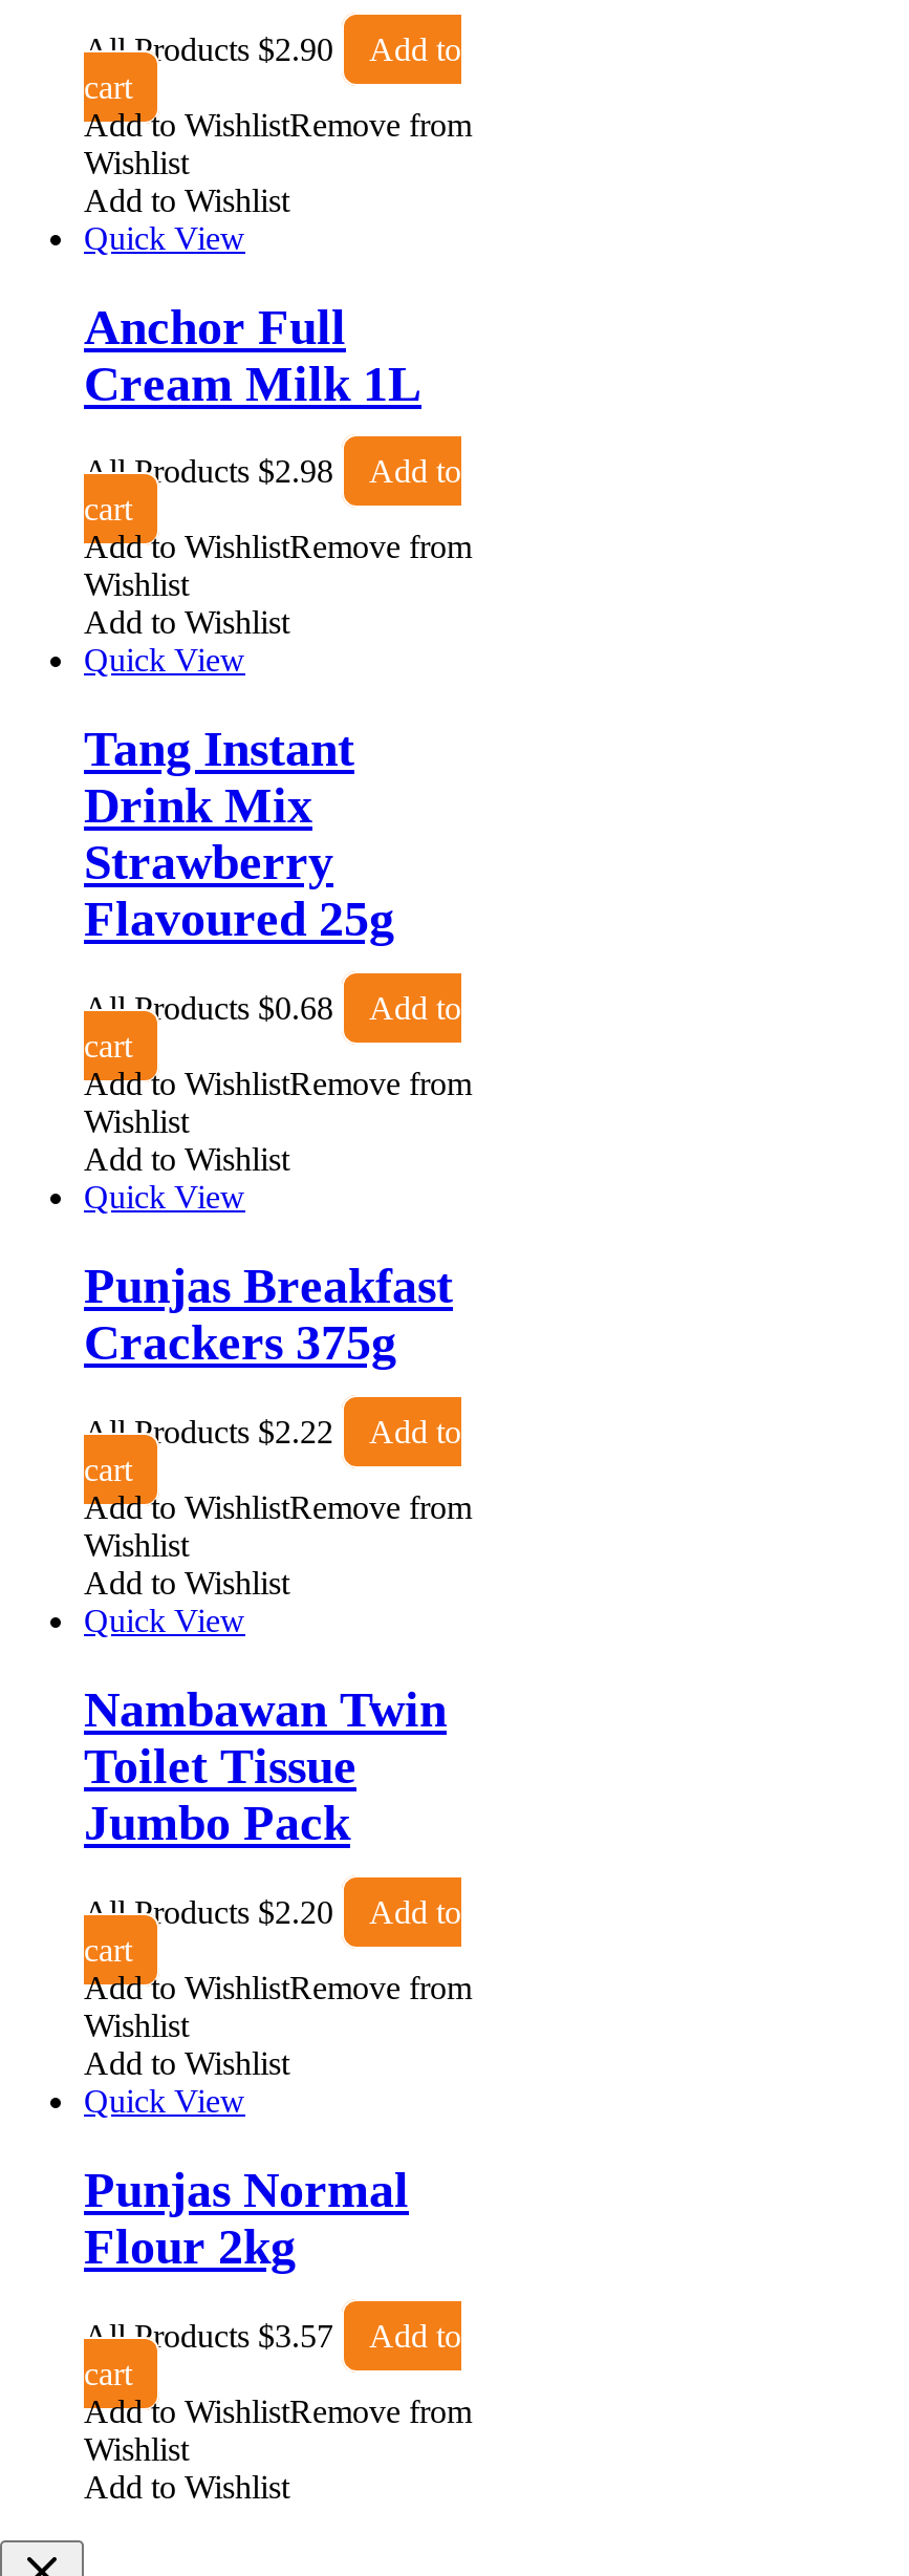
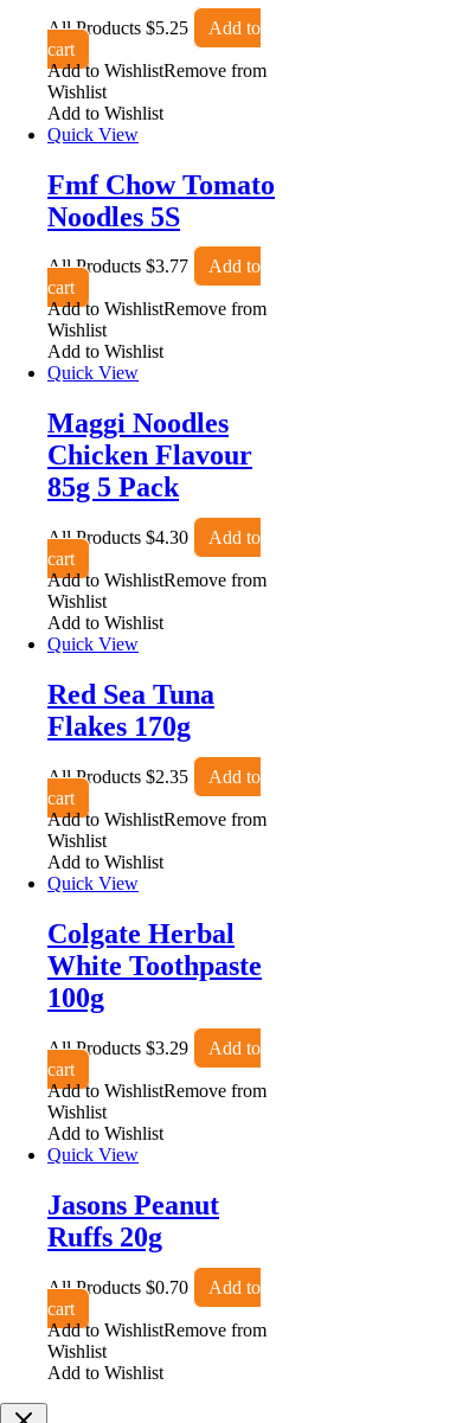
[84,31,461,66] All Products $2.90 Add to -> [47,17,261,37] All Products $5.25 Add to
[84,299,421,410] Anchor Full | Cream Milk 1L -> [47,169,275,232] Fmf Chow Tomato | Noodles 5S
[84,454,461,490] All Products $2.98 Add to -> [47,256,261,277] All Products $3.77 Add to
[84,722,394,947] Tang Instant | Drink Mix | Strawberry | Flavoured 25g -> [47,408,252,503] Maggi Noodles | Chicken Flavour | 85g 5 Pack
[84,991,461,1026] All Products $0.68 Add to -> [47,527,261,548] All Products $4.30 Add to
[84,1259,453,1370] Punjas Breakfast | Crackers 375g -> [47,679,214,742] Red Sea Tuna | Flakes 170g
[84,1414,461,1450] All Products $2.22 Add to -> [47,767,261,787] All Products $2.35 Add to
[84,1682,447,1850] Nambawan Twin | Toilet Tissue | Jumbo Pack -> [47,918,262,1013] Colgate Herbal | White Toothpaste | 100g
[84,1894,461,1930] All Products $2.20 Add to -> [47,1038,261,1058] All Products $3.29 Add to
[84,2162,409,2274] Punjas Normal | Flour 2kg -> [47,1189,219,1252] Jasons Peanut | Ruffs 20g
[84,2317,461,2353] All Products $3.57 Add to -> [47,1277,261,1297] All Products $0.70 Add to

